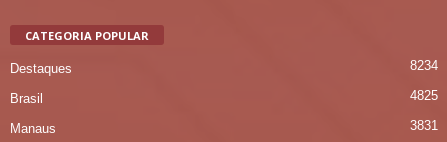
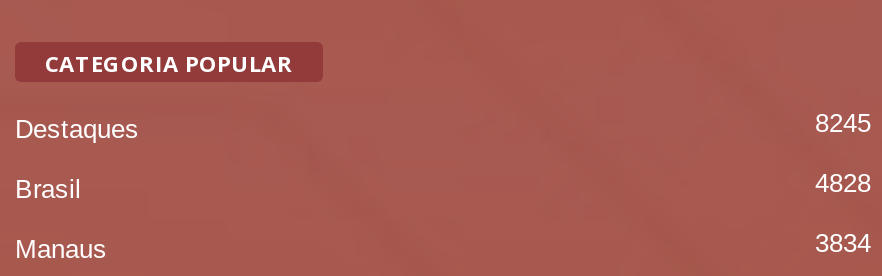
[410,58,438,73] 8234 -> [815,108,871,138] 8245
[410,88,438,103] 4825 -> [815,168,871,198] 4828
[410,118,438,133] 3831 -> [815,228,871,258] 3834

